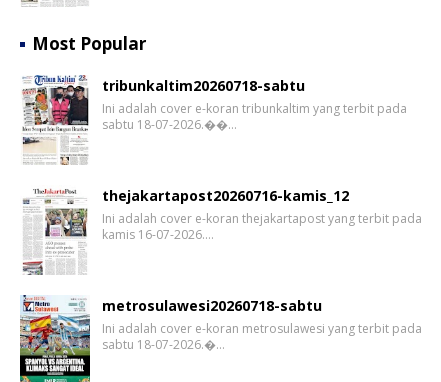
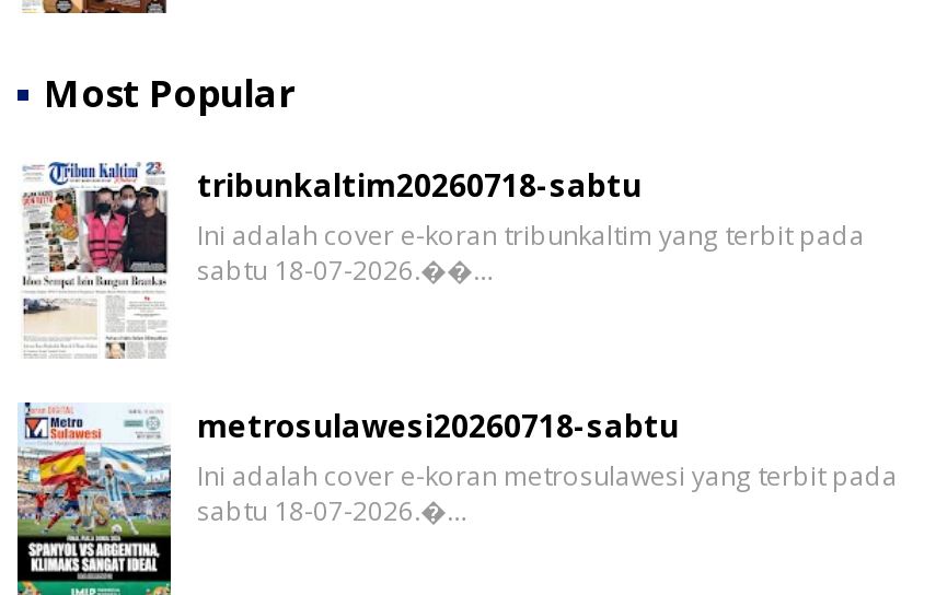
[23,186,422,276] [image] | thejakartapost20260716-kamis_12 | Ini adalah cover e-koran thejakartapost yang terbit pada | kamis 16-07-2026.… -> none

